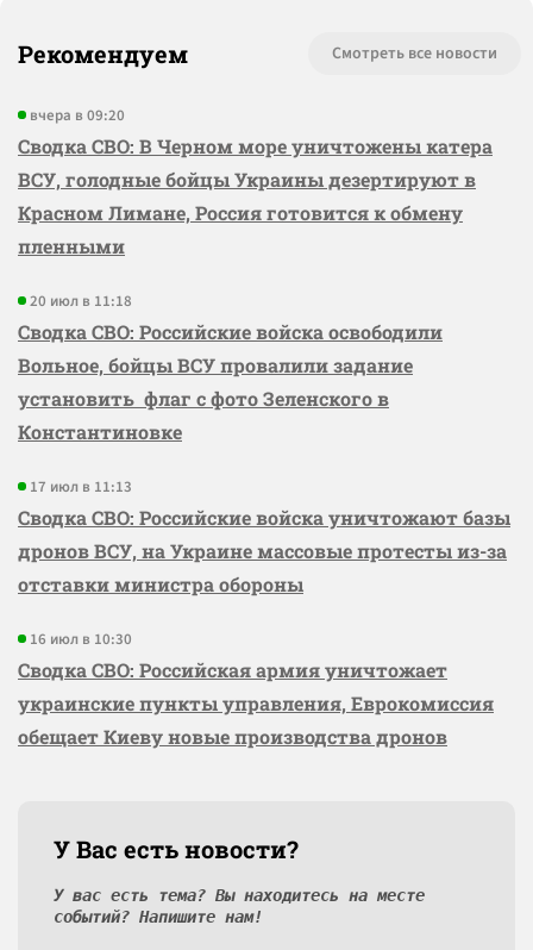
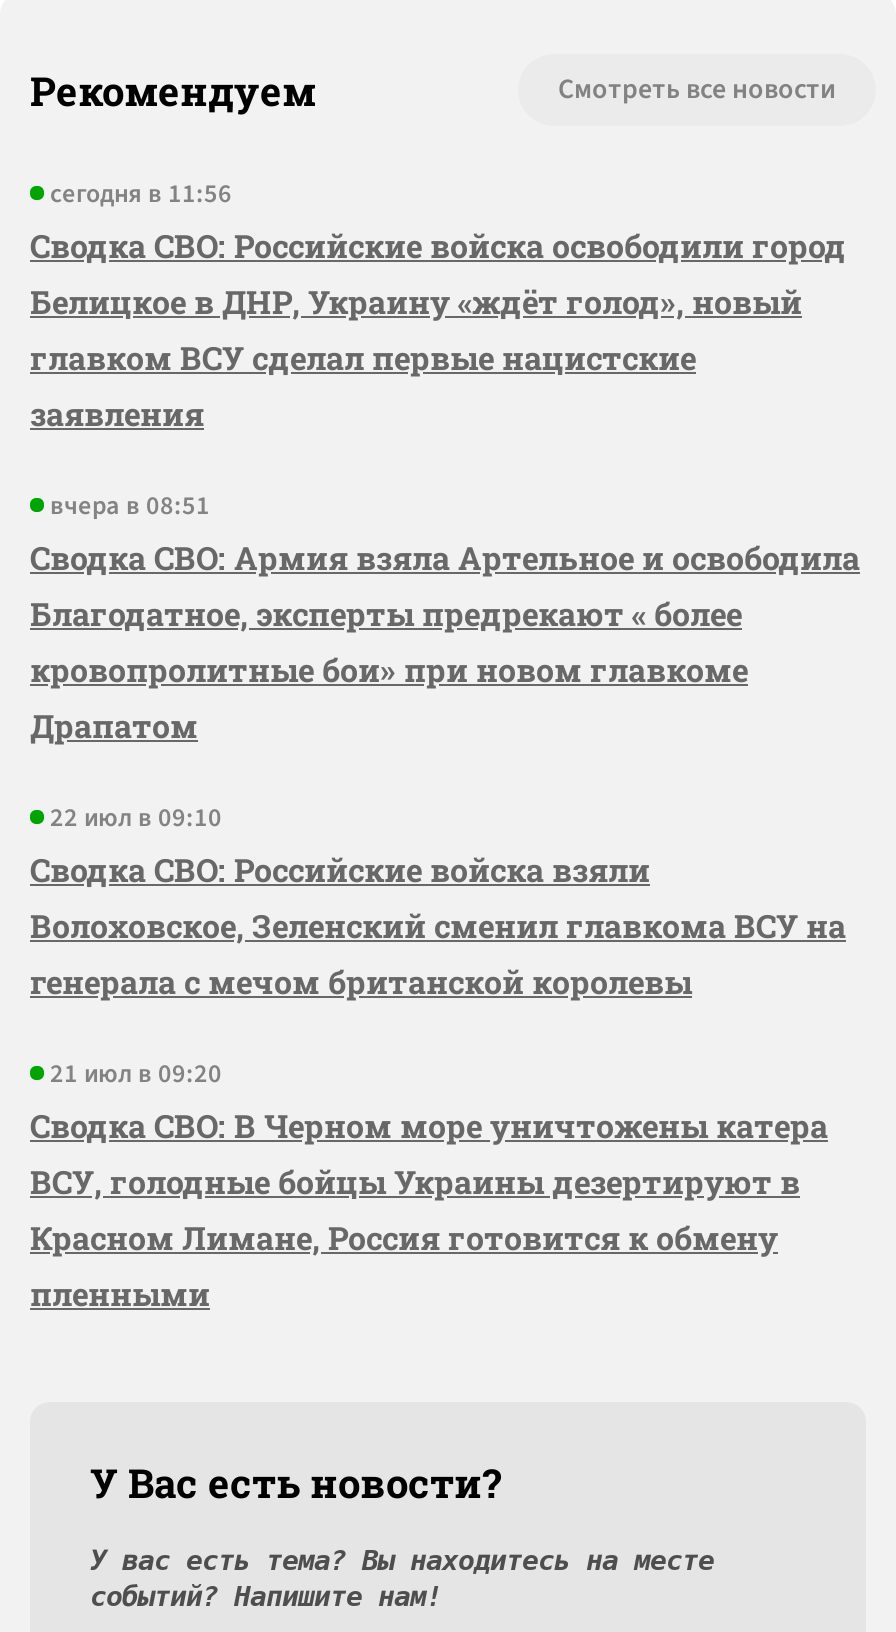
[30,105,125,126] вчера в 09:20 -> [30,176,860,1092] сегодня в 11:56 | Сводка СВО: Российские войска освободили город | Белицкое в ДНР, Украину «ждёт голод», новый | главком ВСУ сделал первые нацистские | заявления | вчера в 08:51 | Сводка СВО: Армия взяла Артельное и освободила | Благодатное, эксперты предрекают « более | кровопролитные бои» при новом главкоме | Драпатом | 22 июл в 09:10 | Сводка СВО: Российские войска взяли | Волоховское, Зеленский сменил главкома ВСУ на | генерала с мечом британской королевы | 21 июл в 09:20
moved [18,133,493,258] -> [30,1104,828,1314]: Сводка СВО: В Черном море уничтожены катера | ВСУ, голодные бойцы Украины дезертируют в | Красном Лимане, Россия готовится к обмену | пленными
[18,290,510,749] 20 июл в 11:18 | Сводка СВО: Российские войска освободили | Вольное, бойцы ВСУ провалили задание | установить флаг с фото Зеленского в | Константиновке | 17 июл в 11:13 | Сводка СВО: Российские войска уничтожают базы | дронов ВСУ, на Украине массовые протесты из-за | отставки министра обороны | 16 июл в 10:30 | Сводка СВО: Российская армия уничтожает | украинские пункты управления, Еврокомиссия | обещает Киеву новые производства дронов -> none

